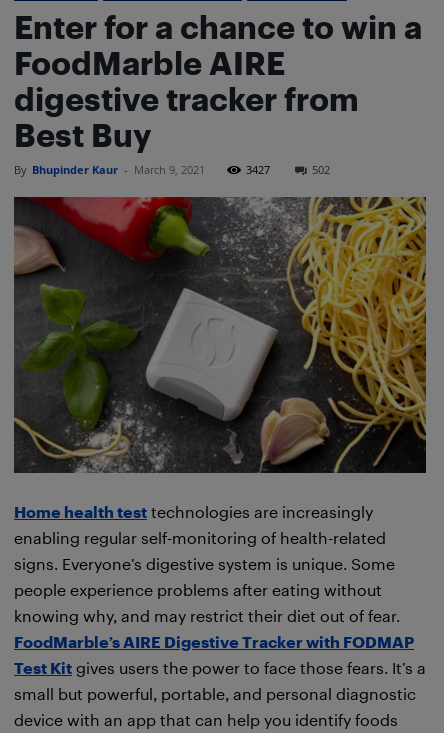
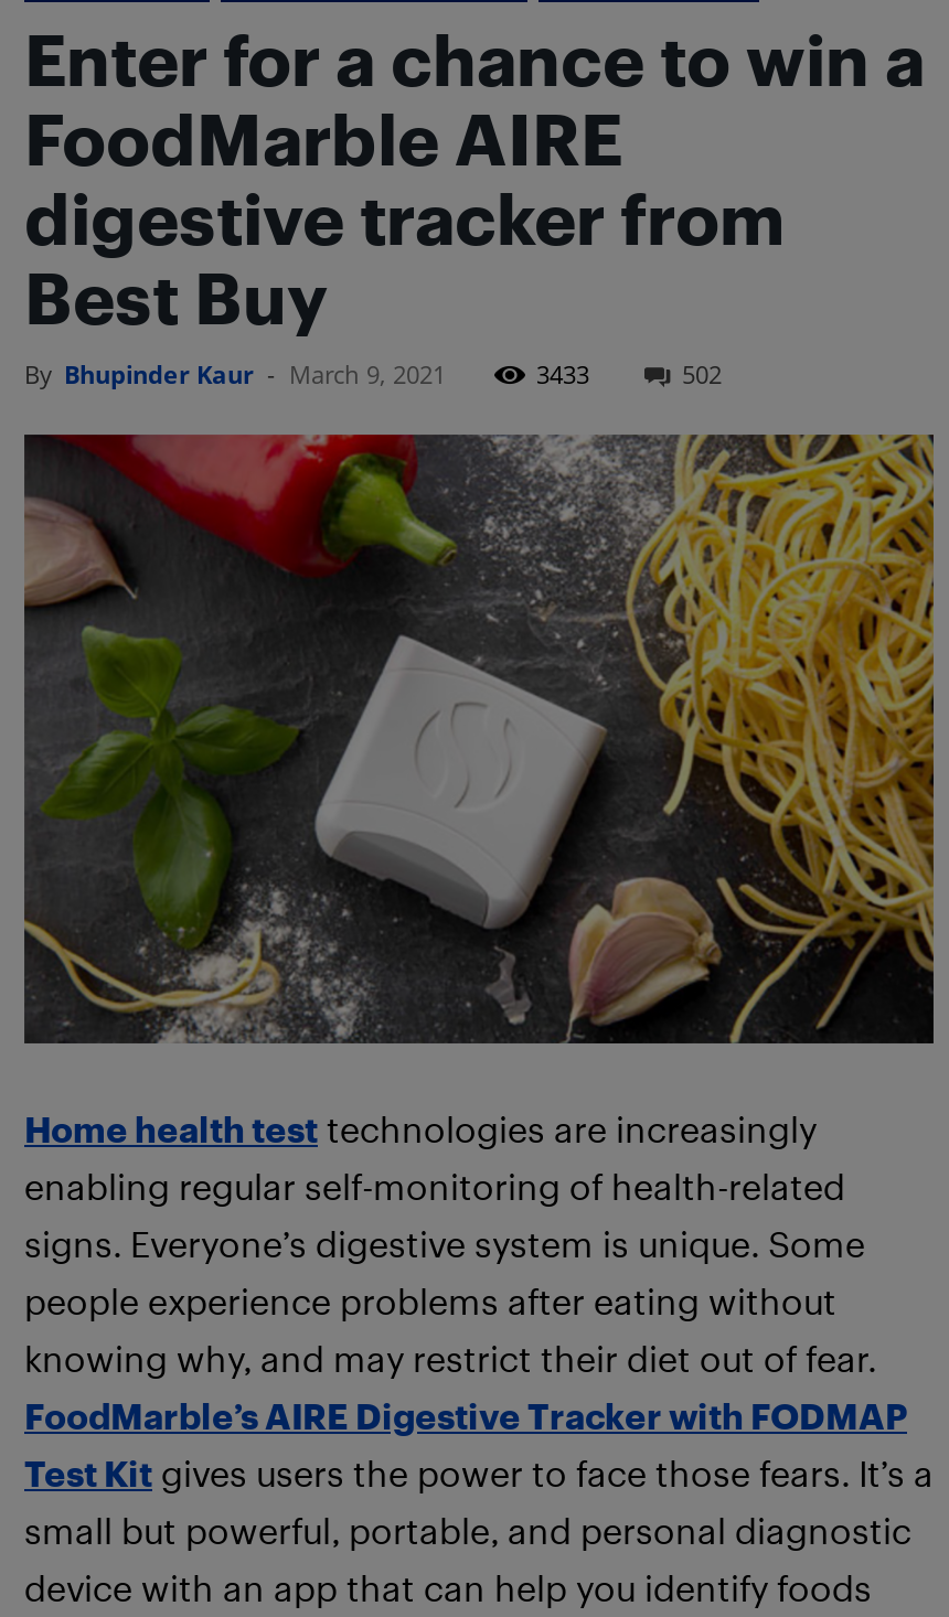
[246,162,270,177] 3427 -> [536,357,589,390] 3433

